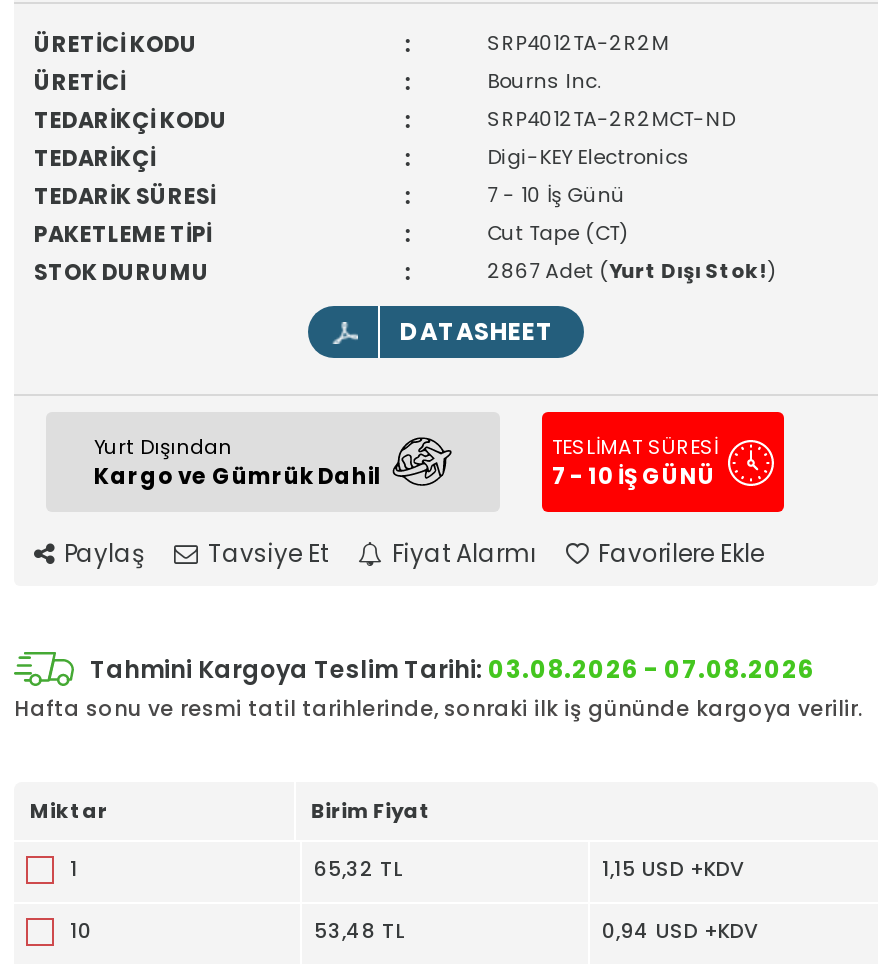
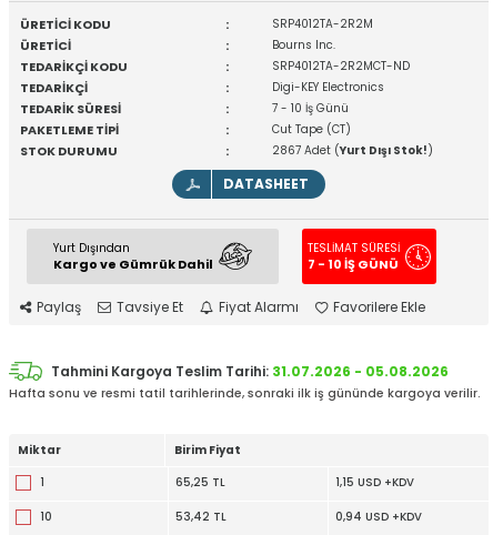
[90,653,814,687] Tahmini Kargoya Teslim Tarihi: 03.08.2026 - 07.08.2026 -> [51,362,449,381] Tahmini Kargoya Teslim Tarihi: 31.07.2026 - 05.08.2026
[314,855,404,885] 65,32 TL -> [175,474,225,491] 65,25 TL
[314,917,406,947] 53,48 TL -> [175,509,227,525] 53,42 TL

